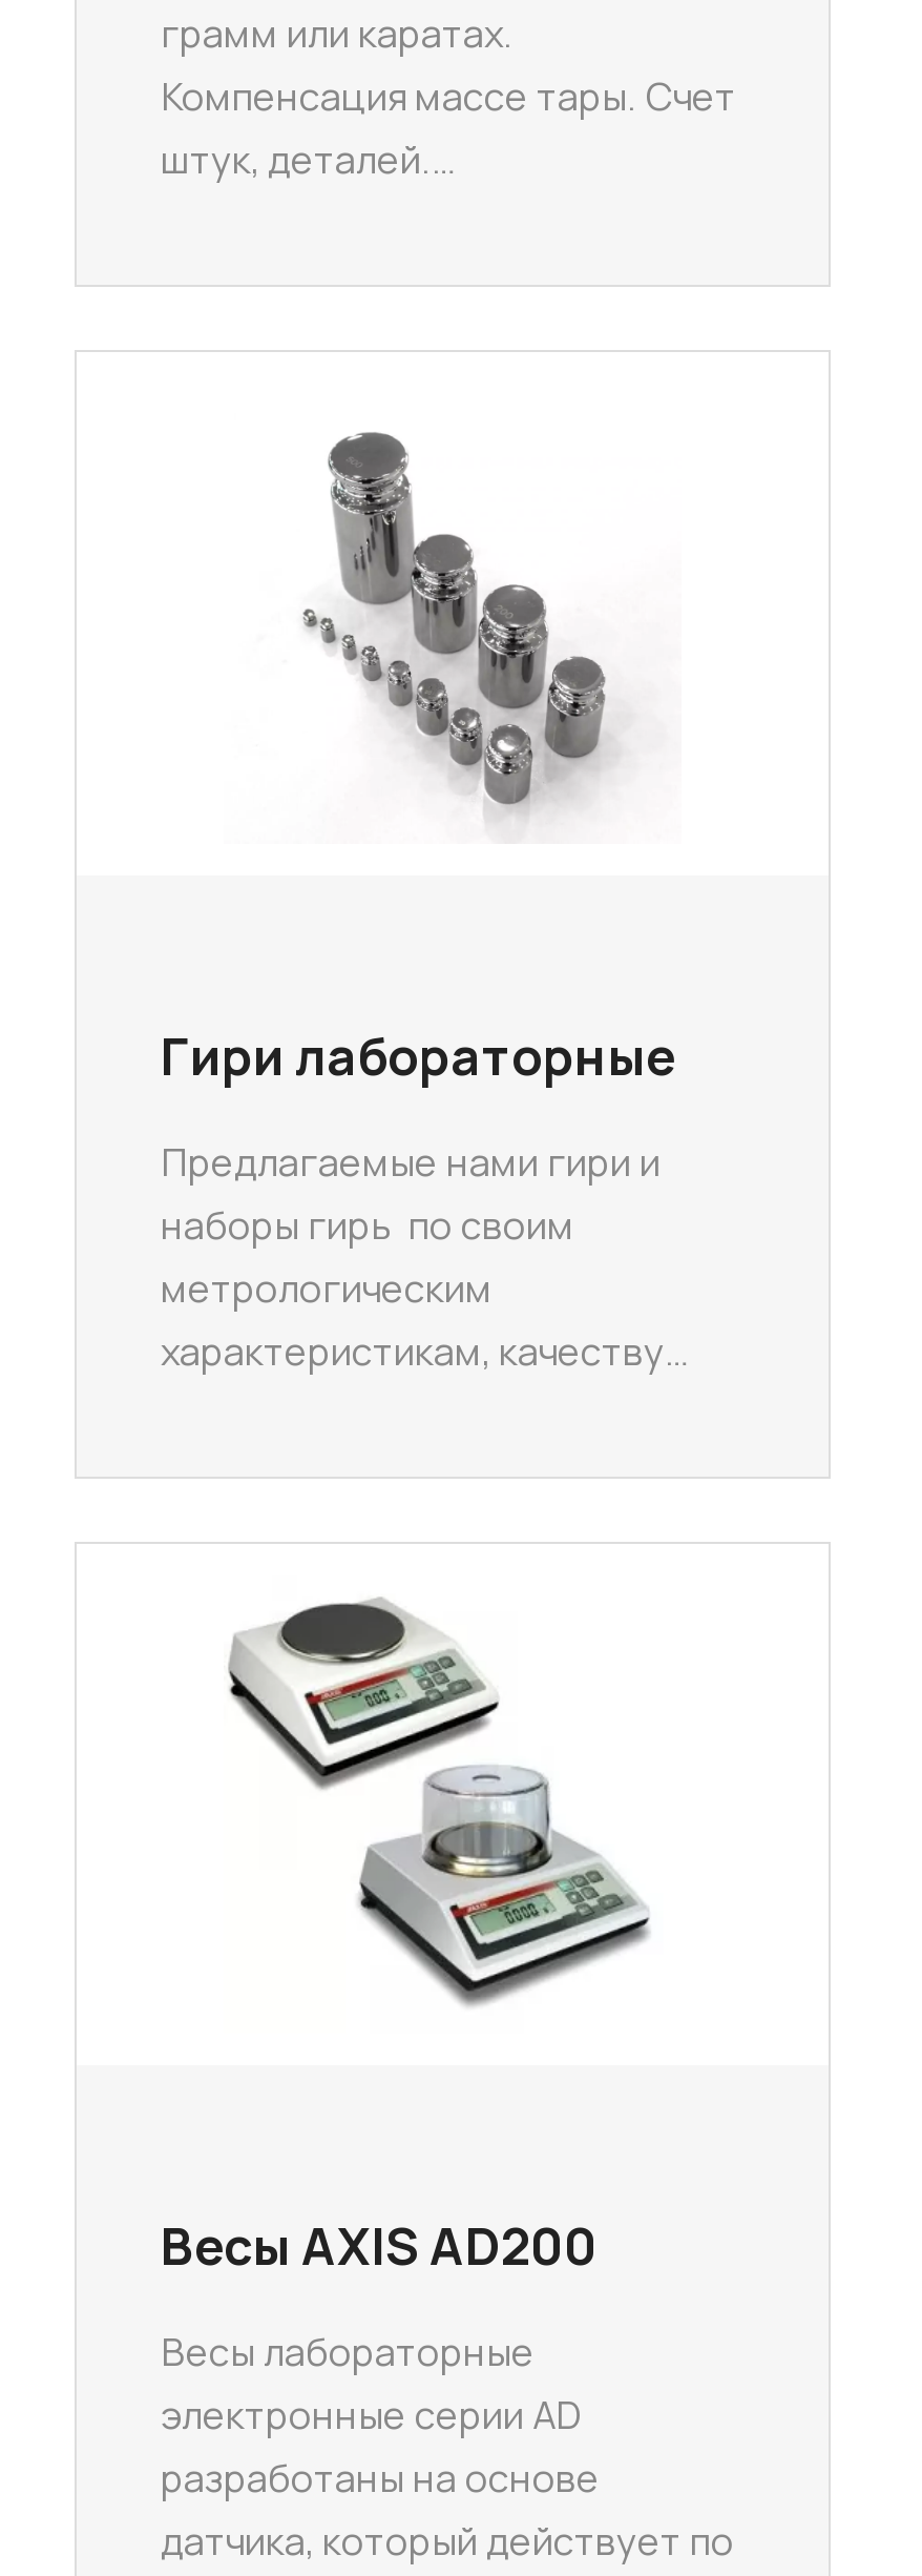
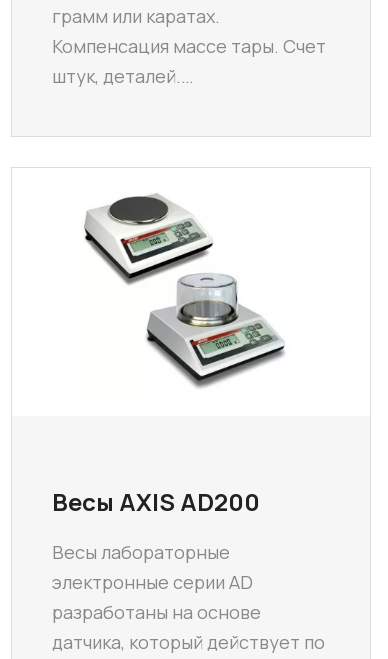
[301,431,621,822] [image] -> none
[161,1020,692,1376] Гири лабораторные | Предлагаемые нами гири и | наборы гирь по своим | метрологическим | характеристикам, качеству… -> none

